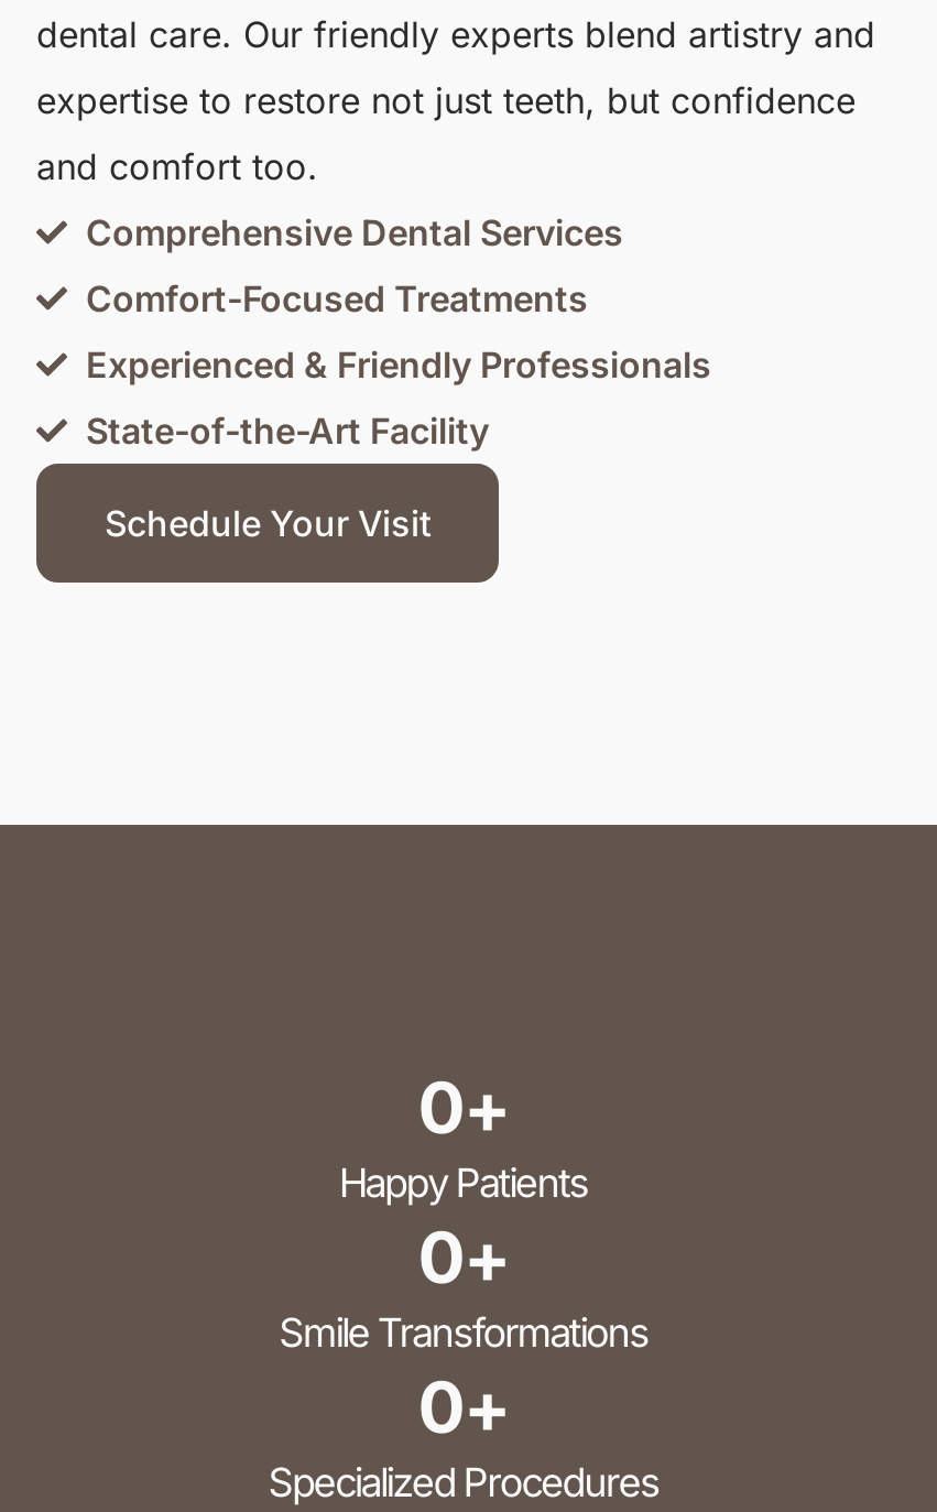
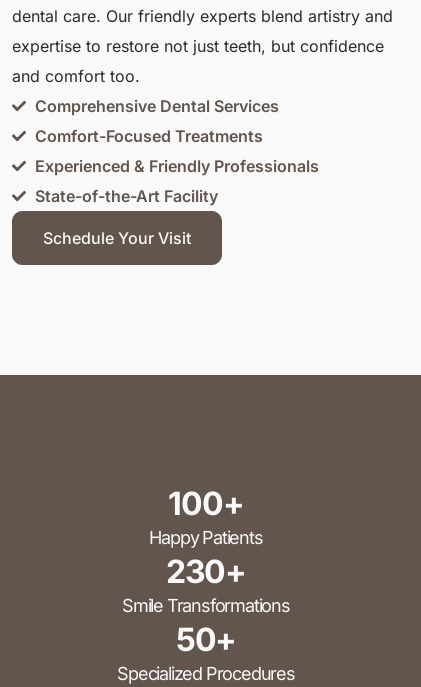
[418,1064,509,1150] 0+ -> [168,484,244,523] 100+
[418,1214,509,1300] 0+ -> [166,552,246,591] 230+
[418,1364,509,1450] 0+ -> [176,620,236,659] 50+

